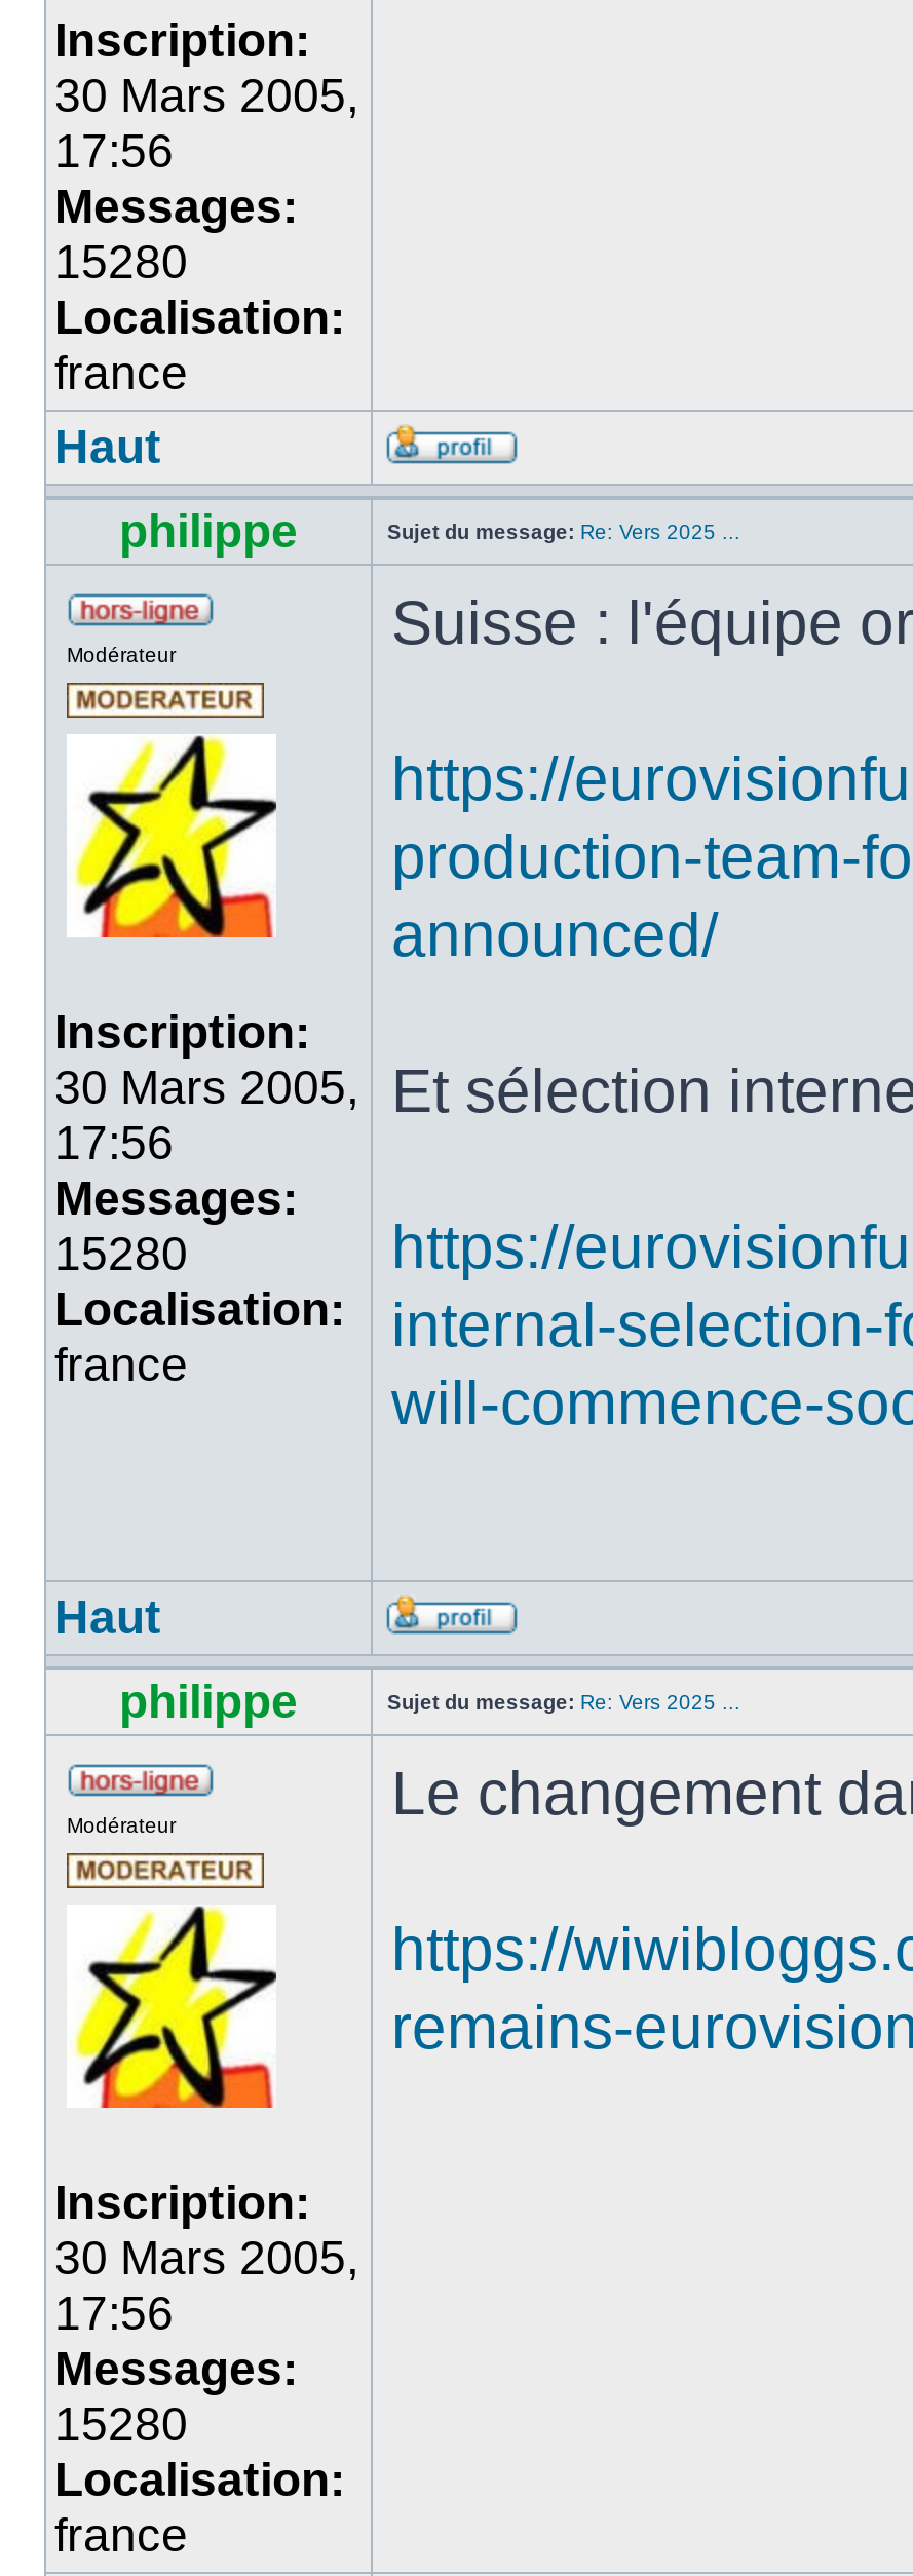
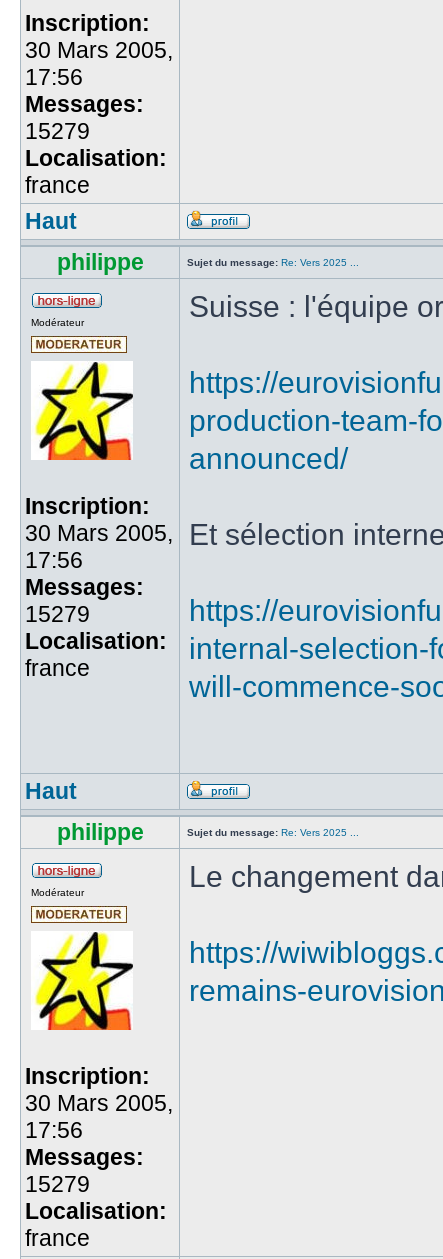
[54,235,188,289] 15280 -> [25,118,90,144] 15279
[54,1227,188,1280] 15280 -> [25,601,90,627] 15279
[54,2397,188,2451] 15280 -> [25,1171,90,1197] 15279

